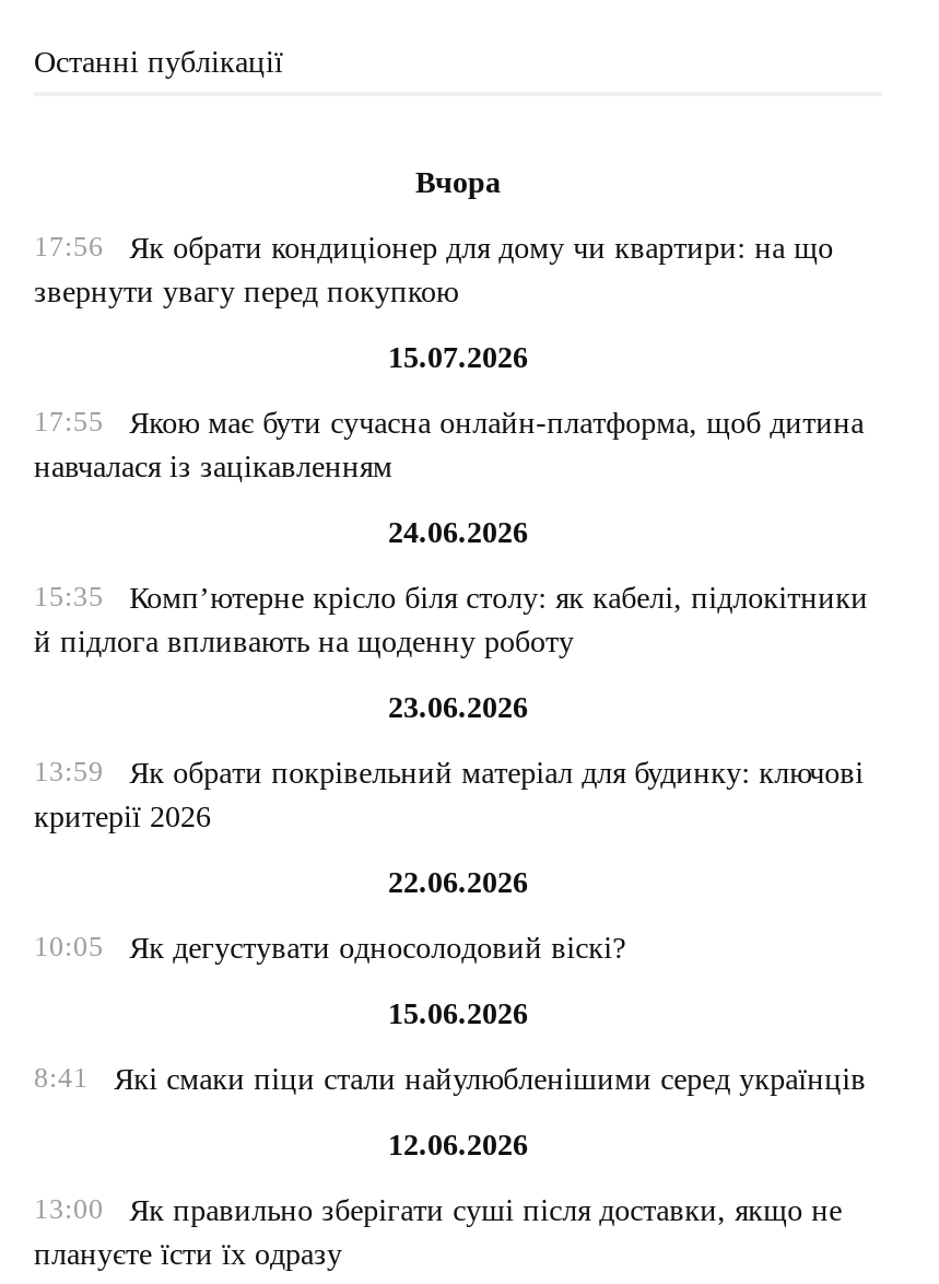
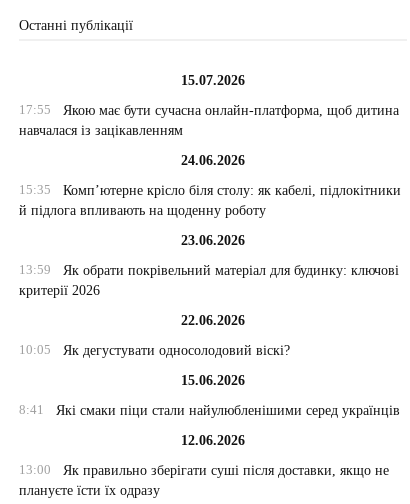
[34,165,833,308] Вчора | 17:56 | Як обрати кондиціонер для дому чи квартири: на що | звернути увагу перед покупкою -> none

